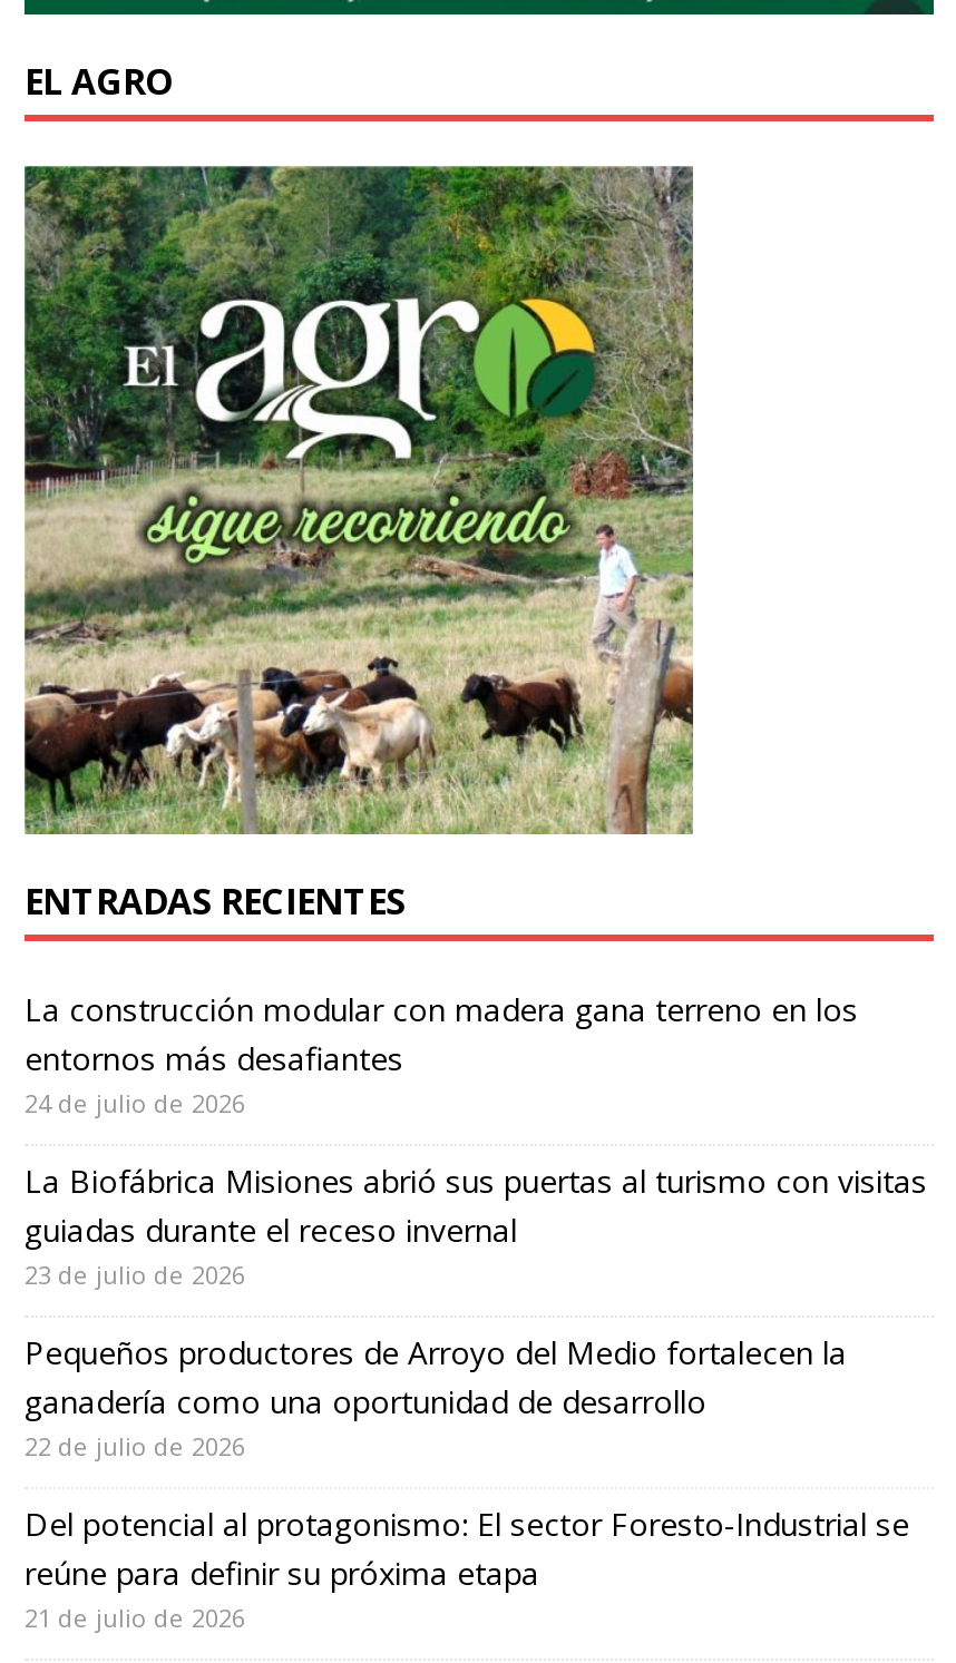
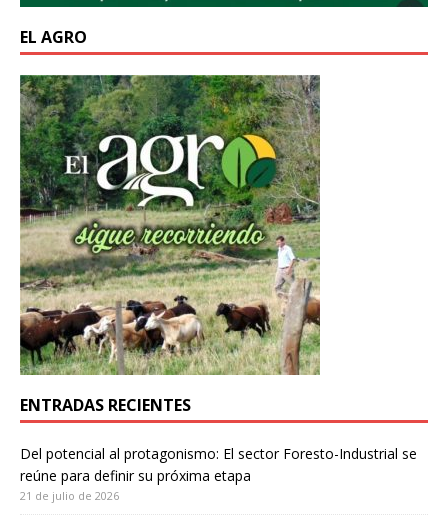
[25,989,927,1463] La construcción modular con madera gana terreno en los | entornos más desafiantes | 24 de julio de 2026 | La Biofábrica Misiones abrió sus puertas al turismo con visitas | guiadas durante el receso invernal | 23 de julio de 2026 | Pequeños productores de Arroyo del Medio fortalecen la | ganadería como una oportunidad de desarrollo | 22 de julio de 2026 -> none

